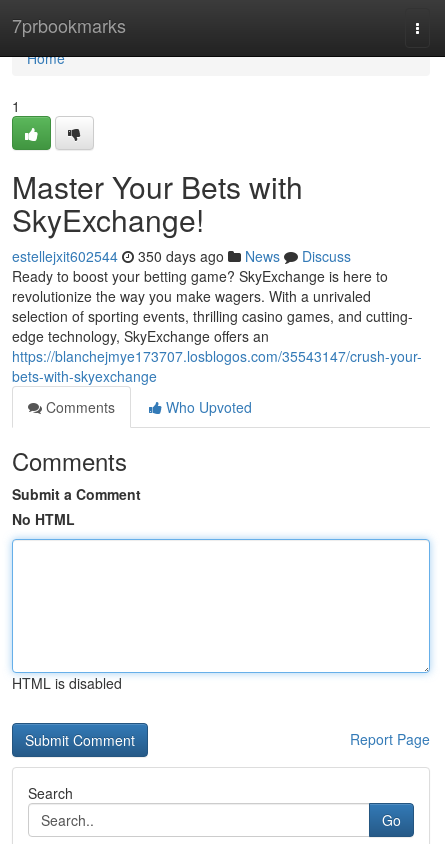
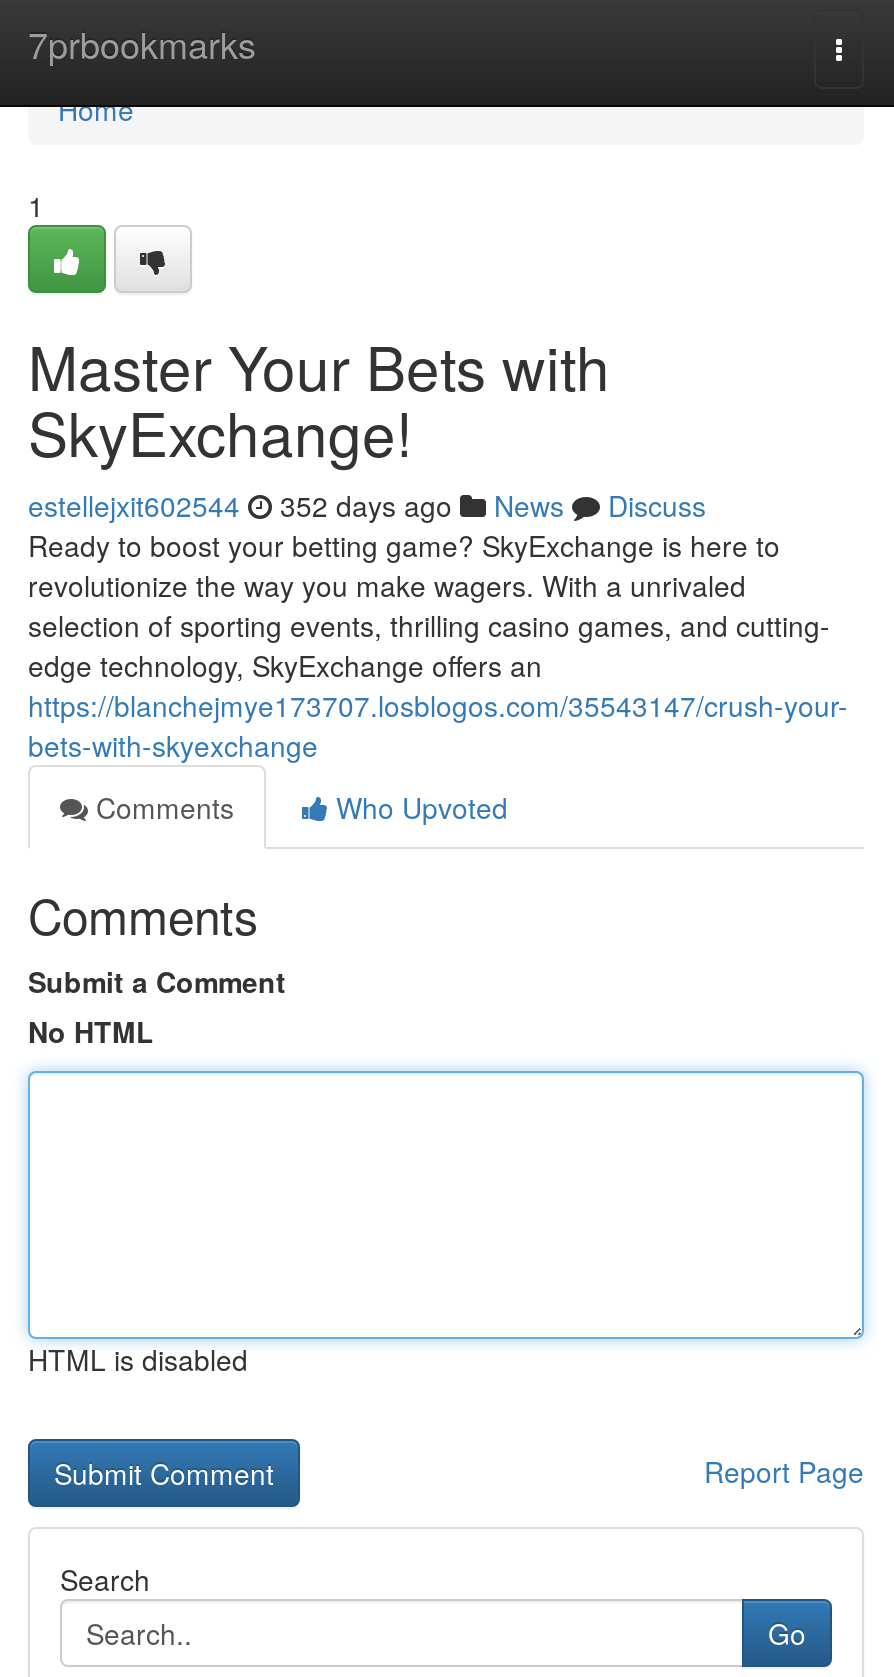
[12,246,351,266] estellejxit602544 350 days ago News Discuss -> [28,485,706,525] estellejxit602544 352 days ago News Discuss

